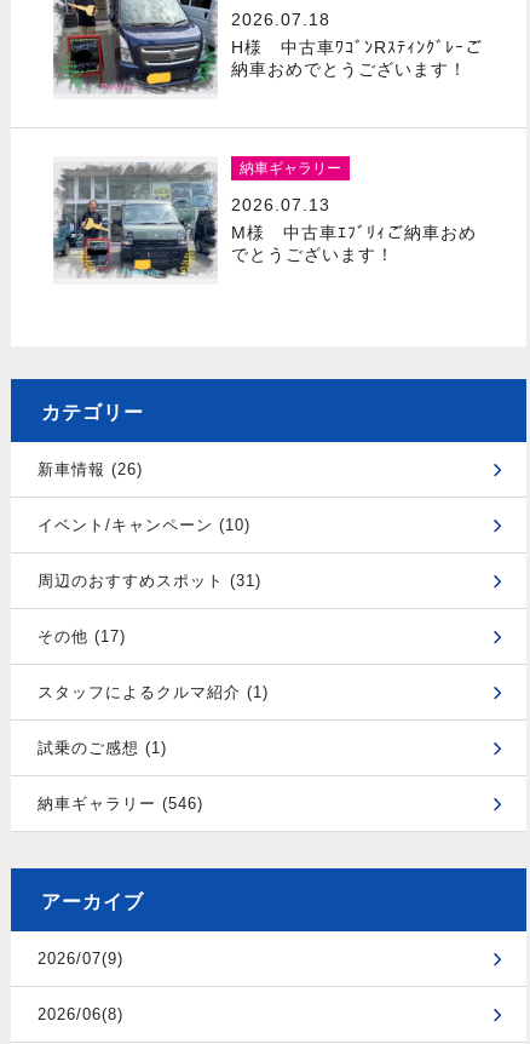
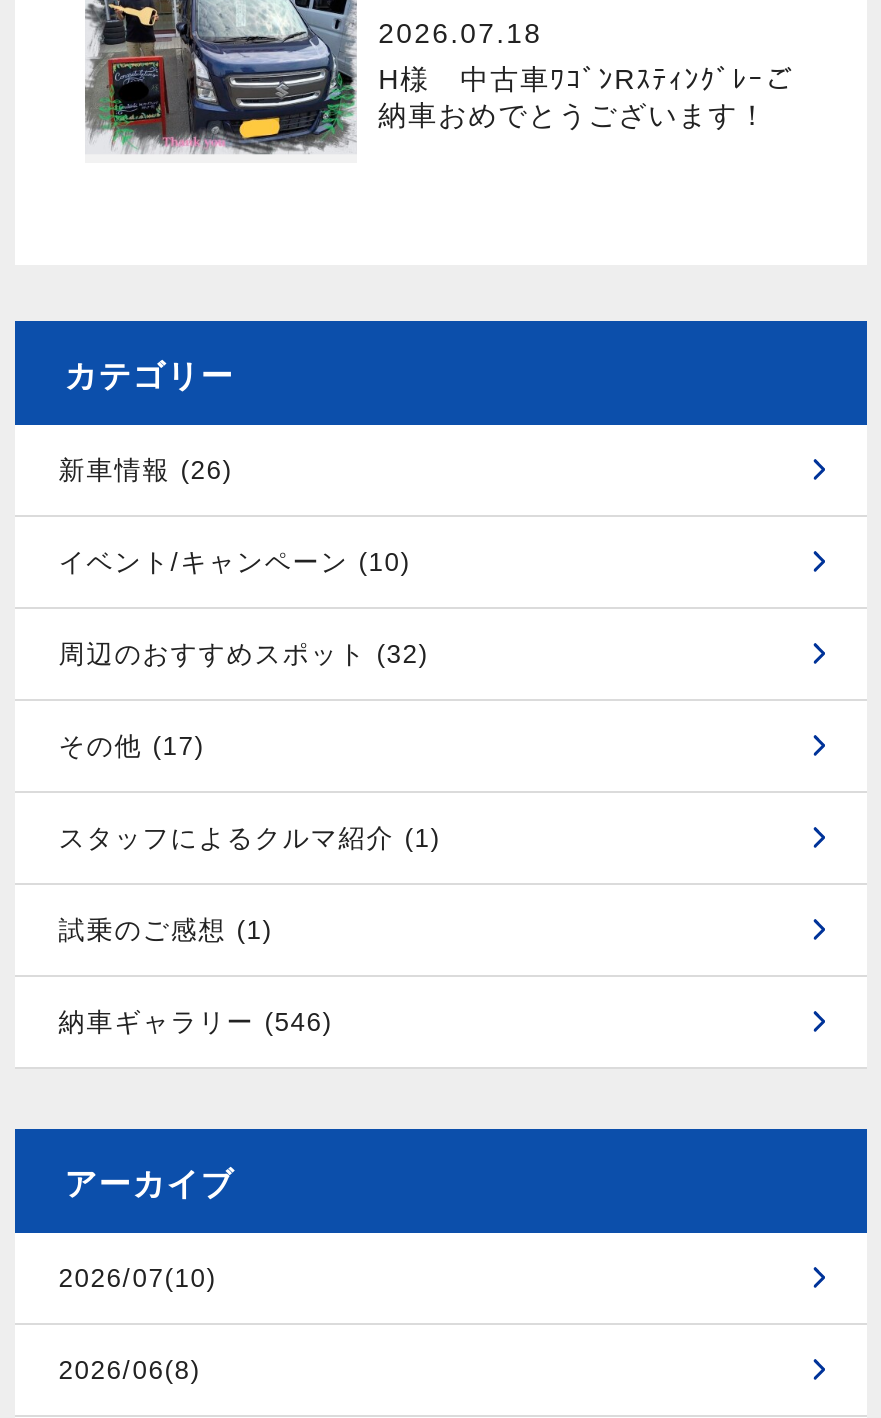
[56,160,476,274] [image] | 納車ギャラリー | 2026.07.13 | M様 中古車ｴﾌﾞﾘｨご納車おめ | でとうございます！ -> none
[37,572,261,590] 周辺のおすすめスポット (31) -> [59,639,429,669] 周辺のおすすめスポット (32)
[37,950,123,968] 2026/07(9) -> [59,1263,217,1293] 2026/07(10)

